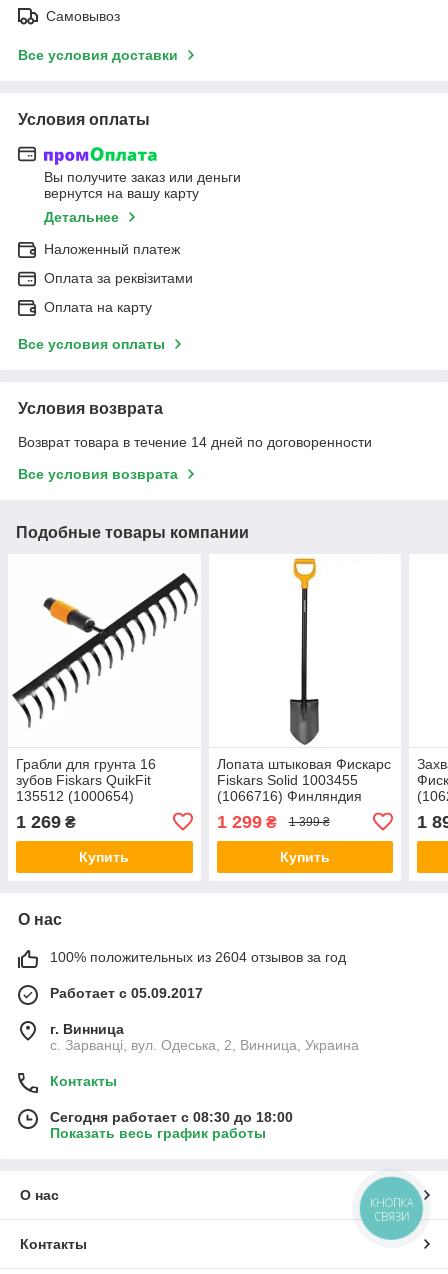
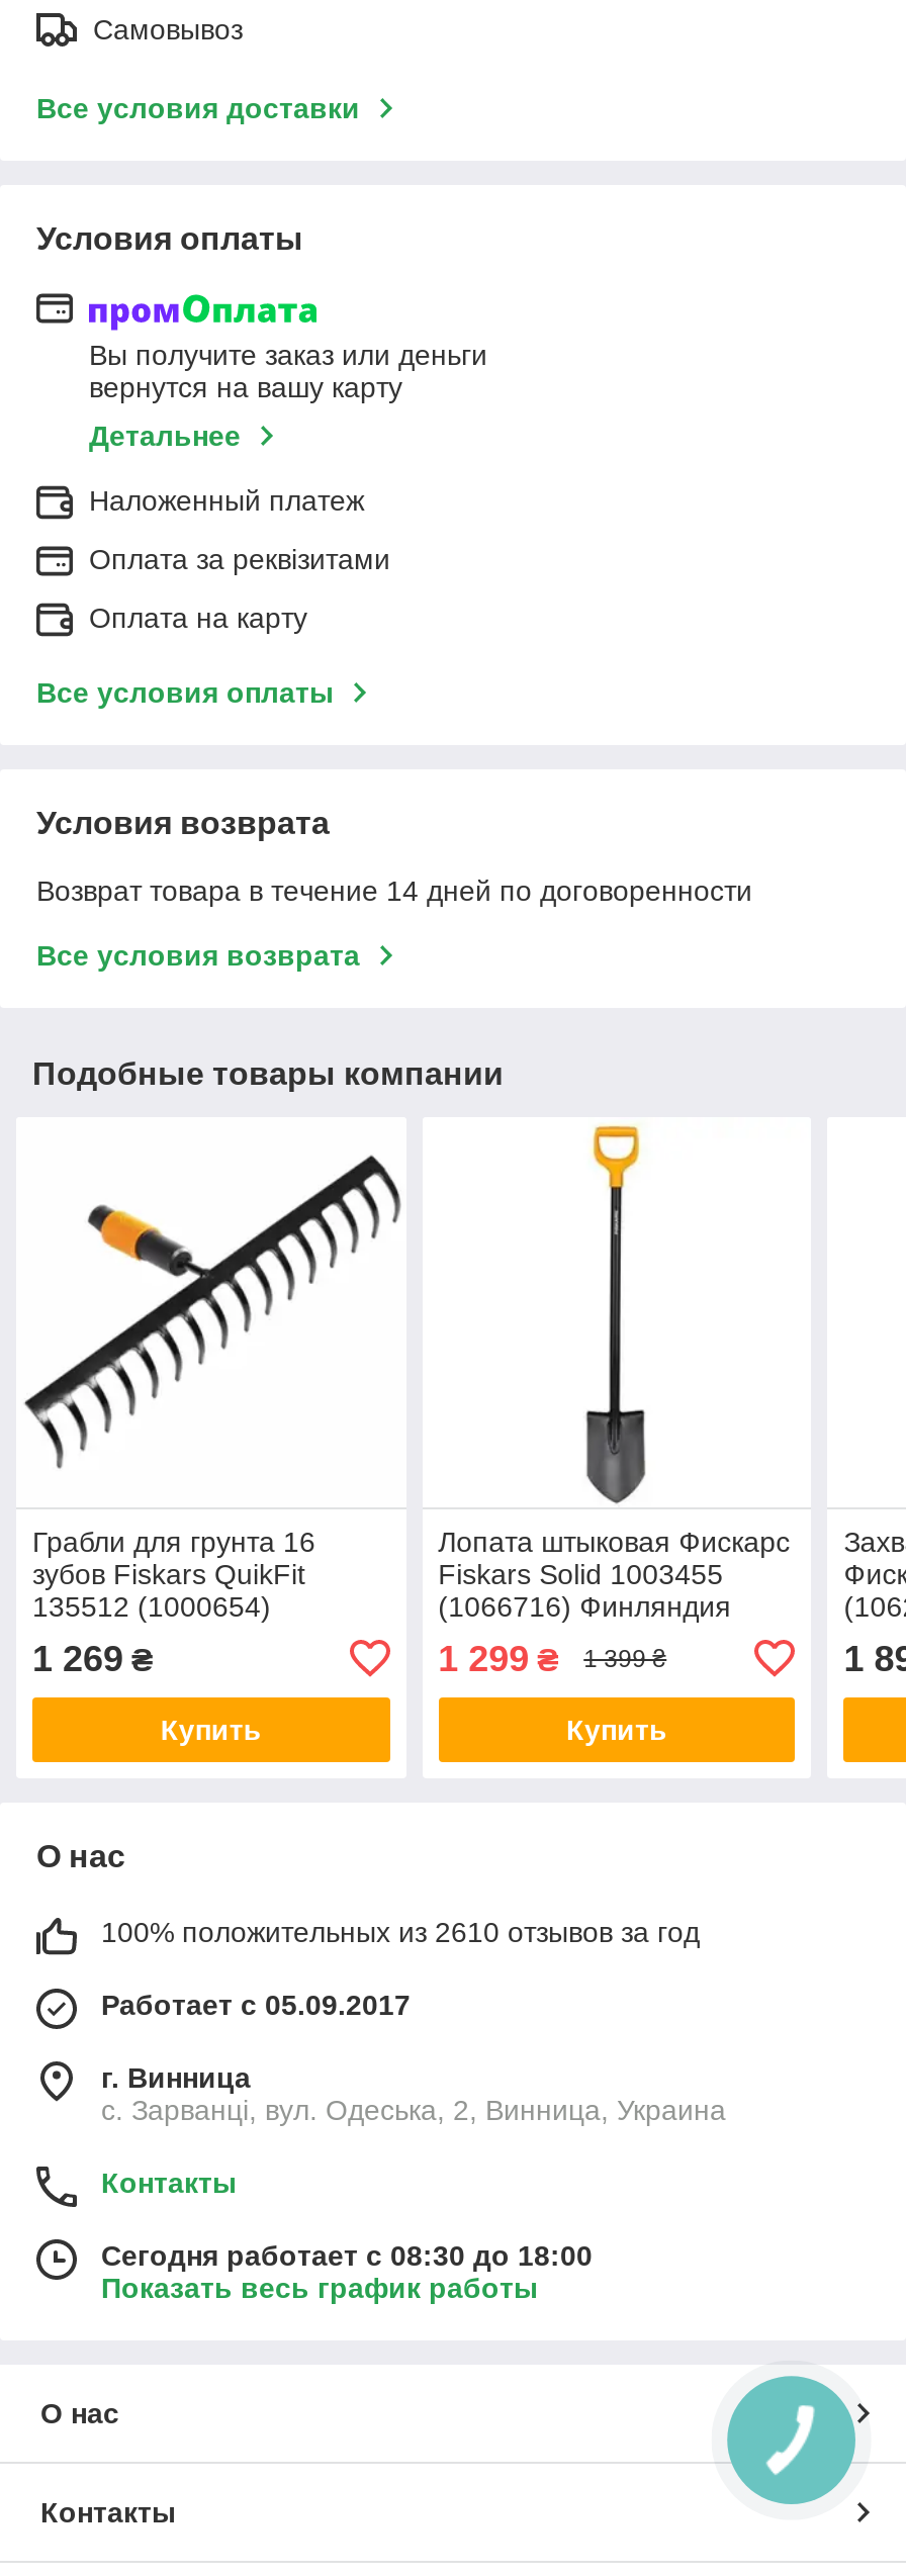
[50,949,346,965] 100% положительных из 2604 отзывов за год -> [101,1915,700,1948] 100% положительных из 2610 отзывов за год
[370,1195,413,1223] КНОПКА | СВЯЗИ -> none

